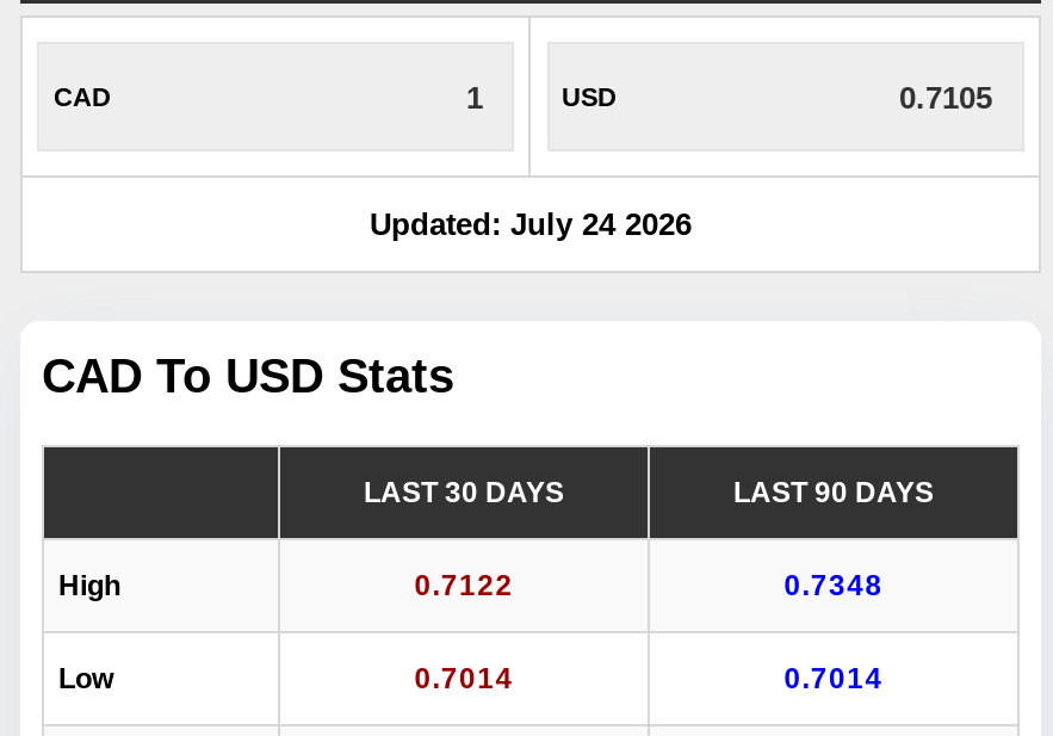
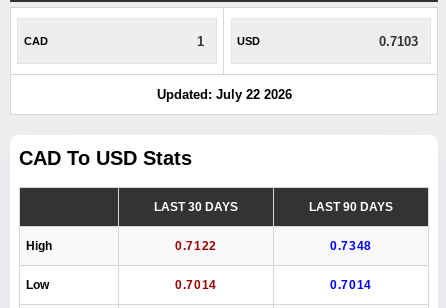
[370,206,692,242] Updated: July 24 2026 -> [156,87,291,102] Updated: July 22 2026

